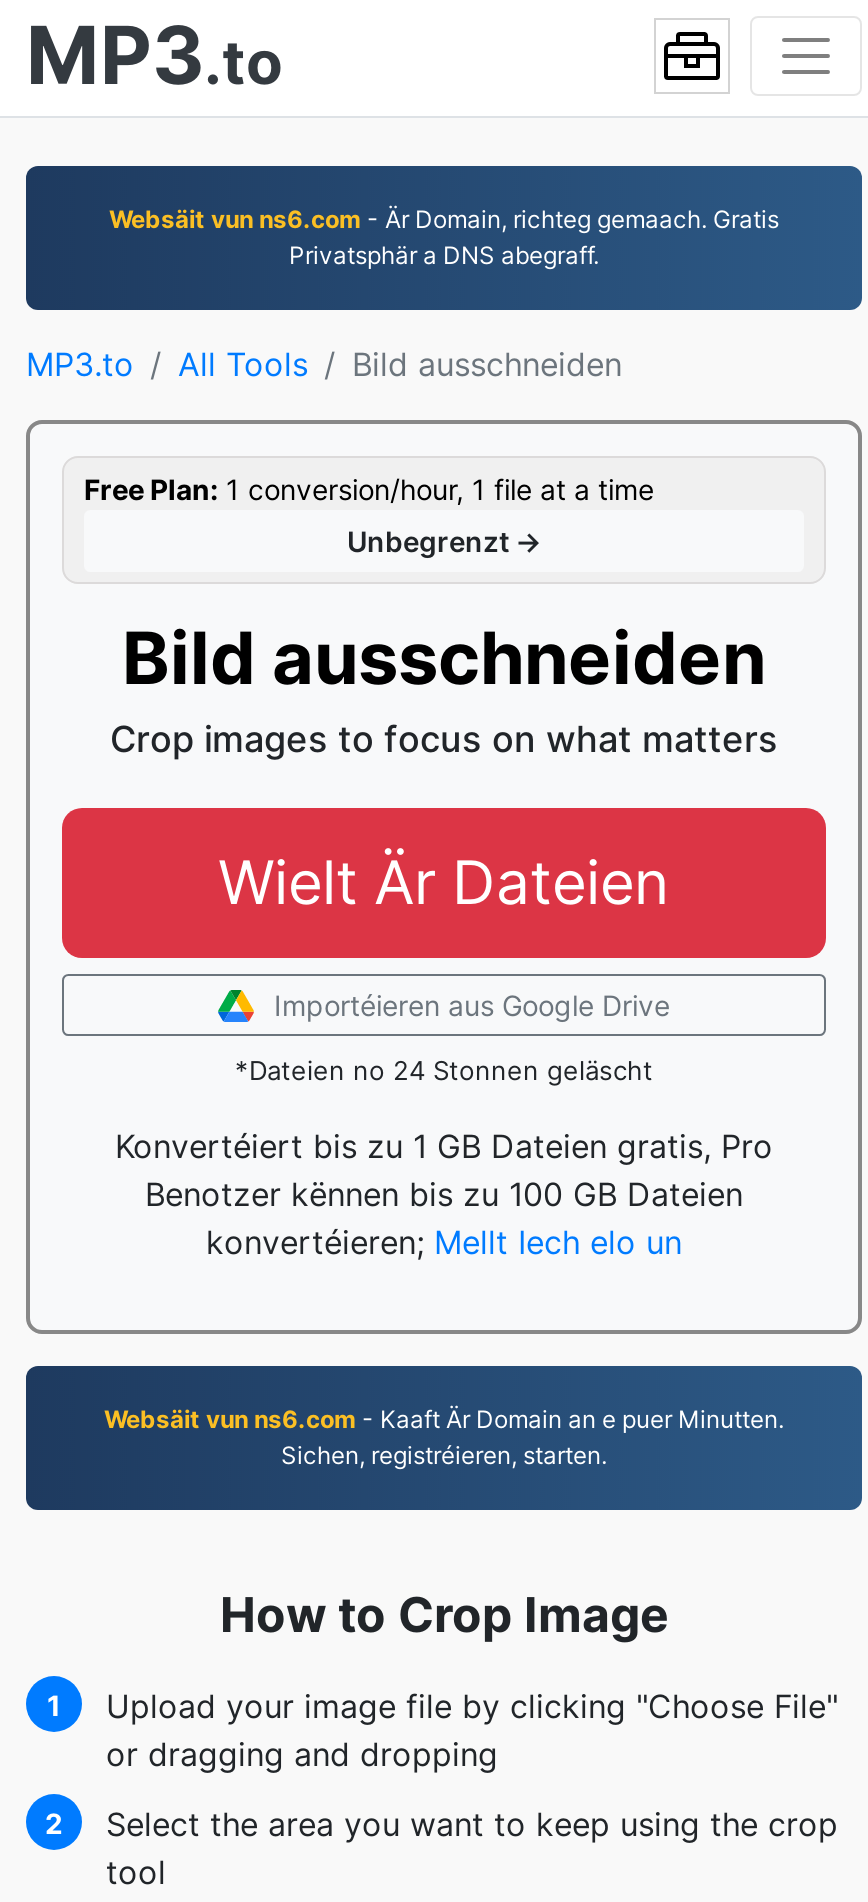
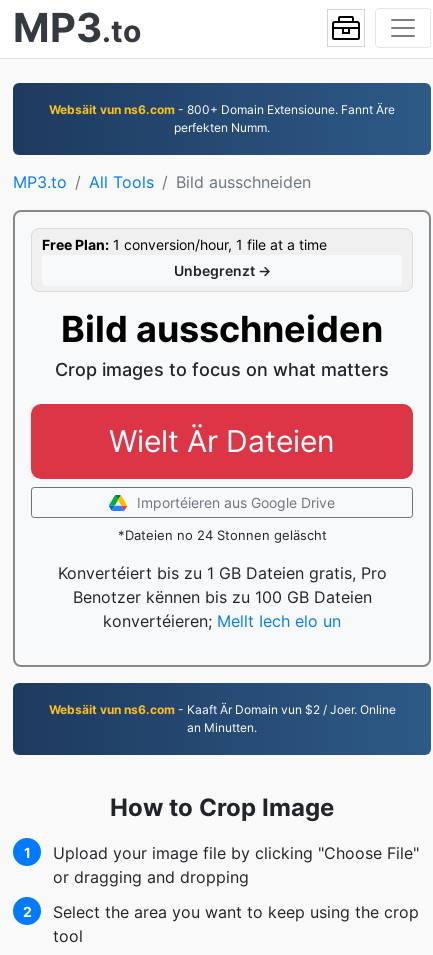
[109,204,779,270] Websäit vun ns6.com - Är Domain, richteg gemaach. Gratis | Privatsphär a DNS abegraff. -> [49,102,395,135] Websäit vun ns6.com - 800+ Domain Extensioune. Fannt Äre | perfekten Numm.
[104,1404,784,1470] Websäit vun ns6.com - Kaaft Är Domain an e puer Minutten. | Sichen, registréieren, starten. -> [48,702,395,735] Websäit vun ns6.com - Kaaft Är Domain vun $2 / Joer. Online | an Minutten.

